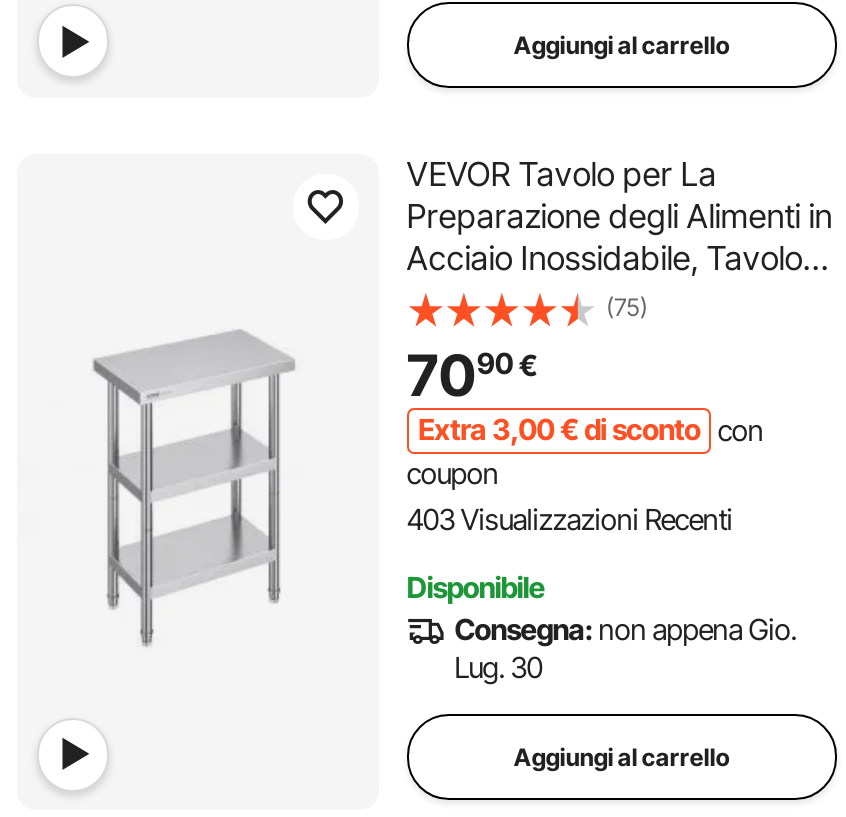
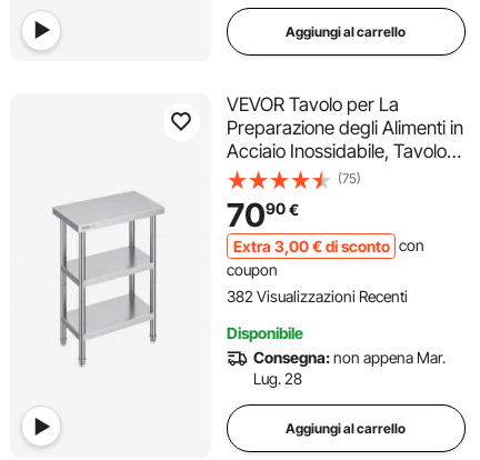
[407,503,733,537] 403 Visualizzazioni Recenti -> [226,287,408,306] 382 Visualizzazioni Recenti
[454,612,796,646] Consegna: non appena Gio. -> [253,347,445,366] Consegna: non appena Mar.
[454,650,542,684] Lug. 30 -> [253,369,302,387] Lug. 28

